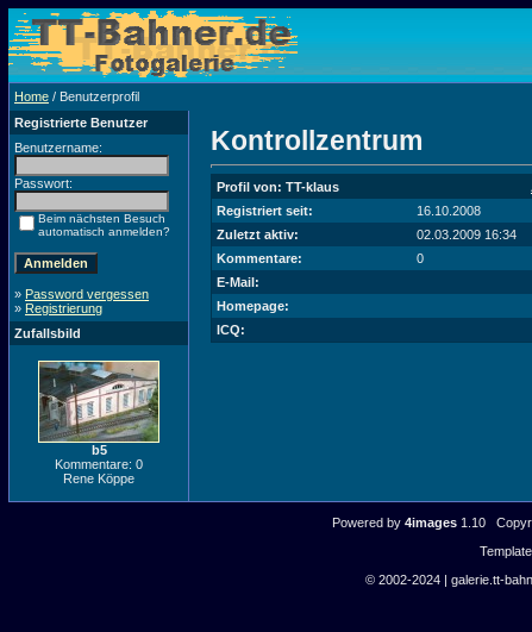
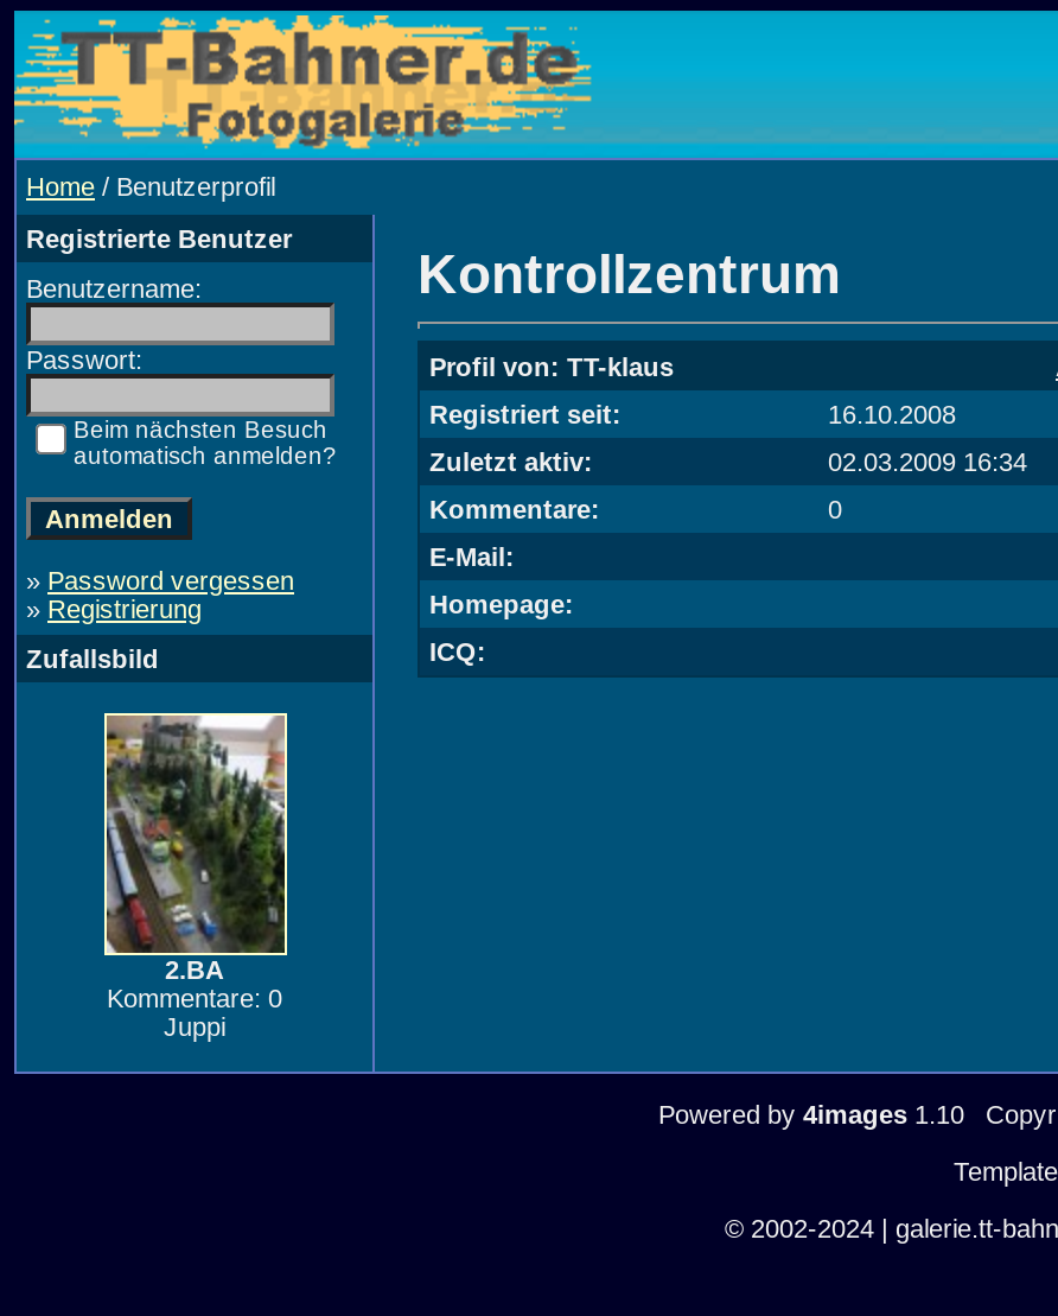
[37,359,161,457] [image] | b5 -> [74,713,316,984] [image] | 2.BA
[63,471,134,486] Rene Köppe -> [164,1012,225,1041] Juppi

